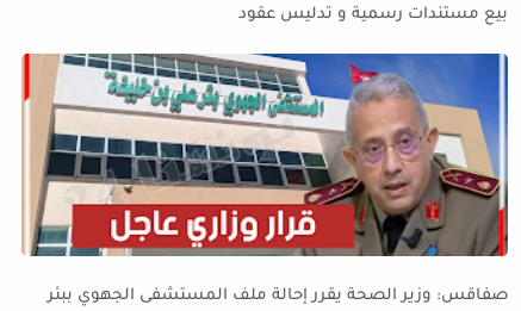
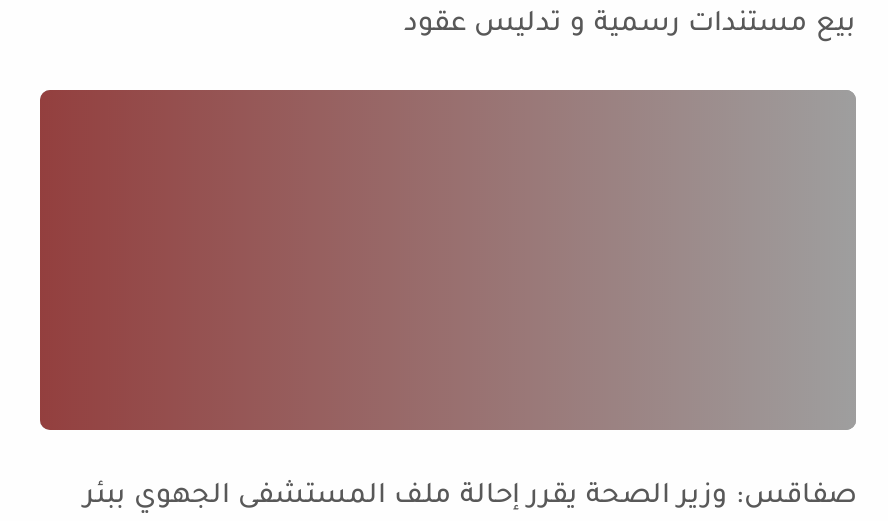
[23,52,509,257] [image] -> [40,88,858,432] [image]

